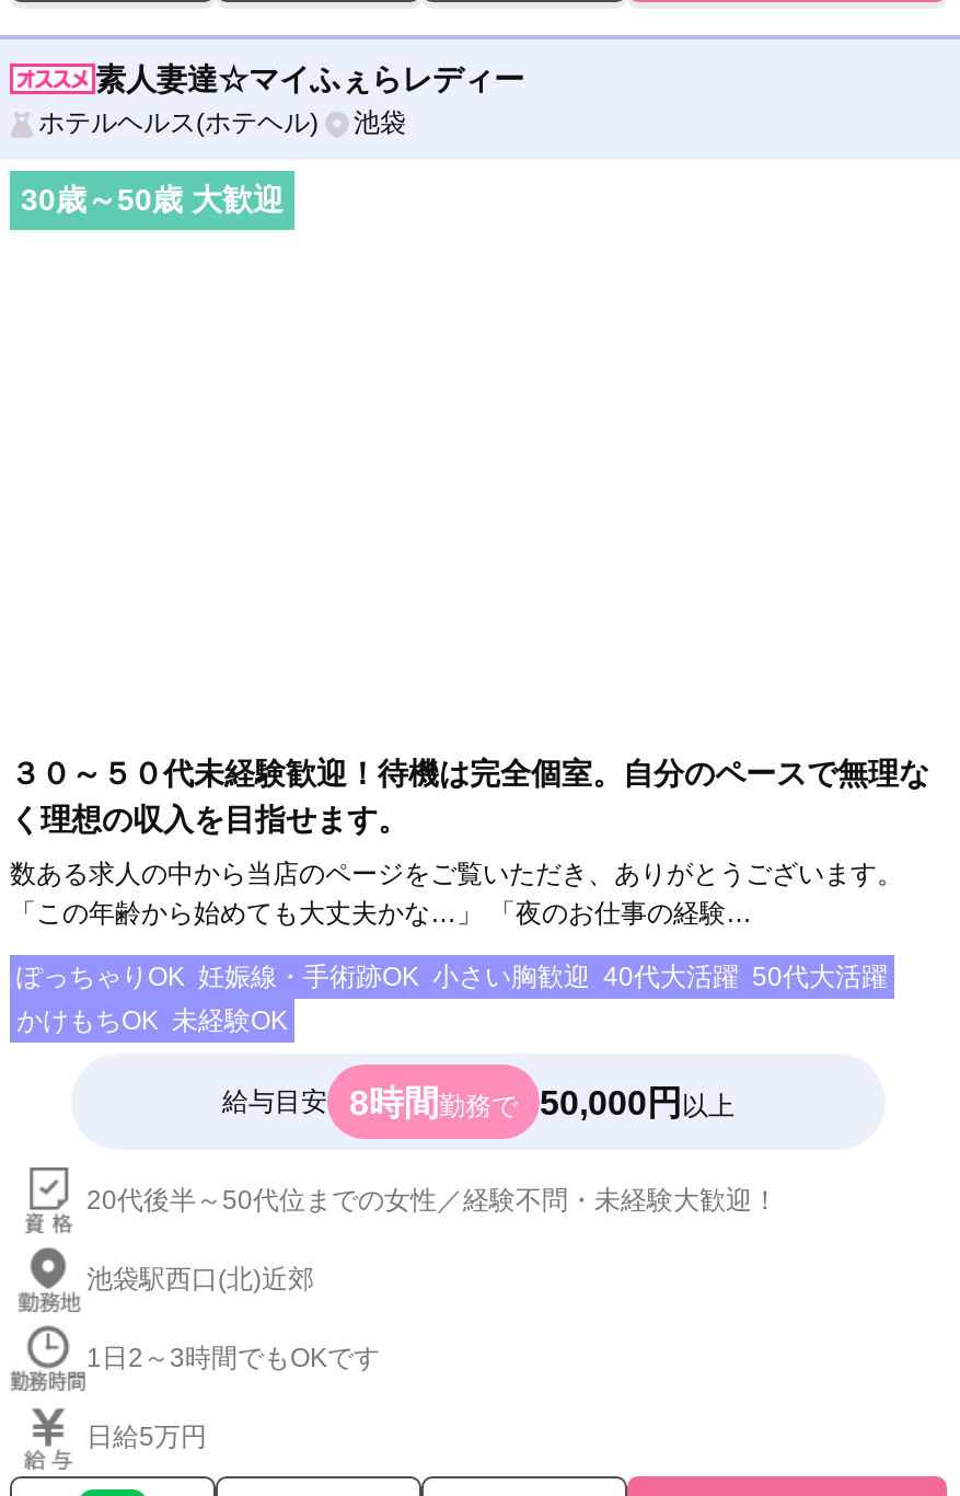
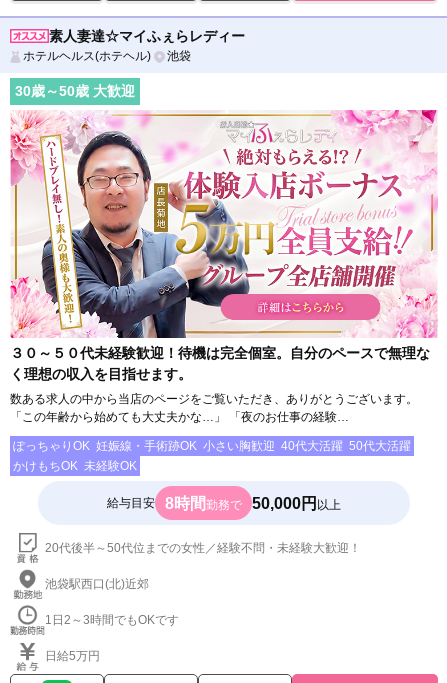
none -> [9,109,438,339] [image]

